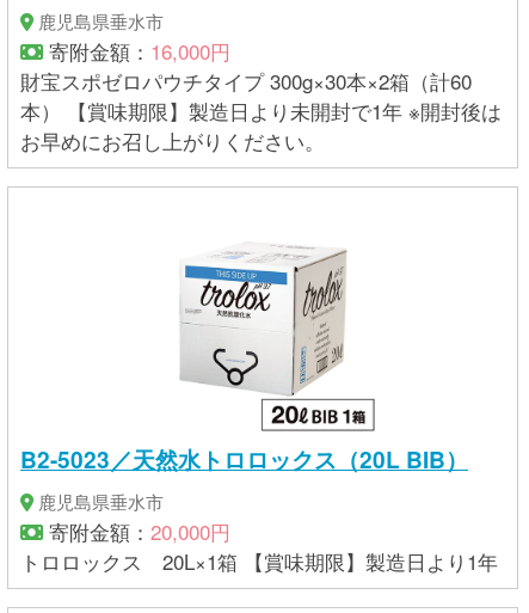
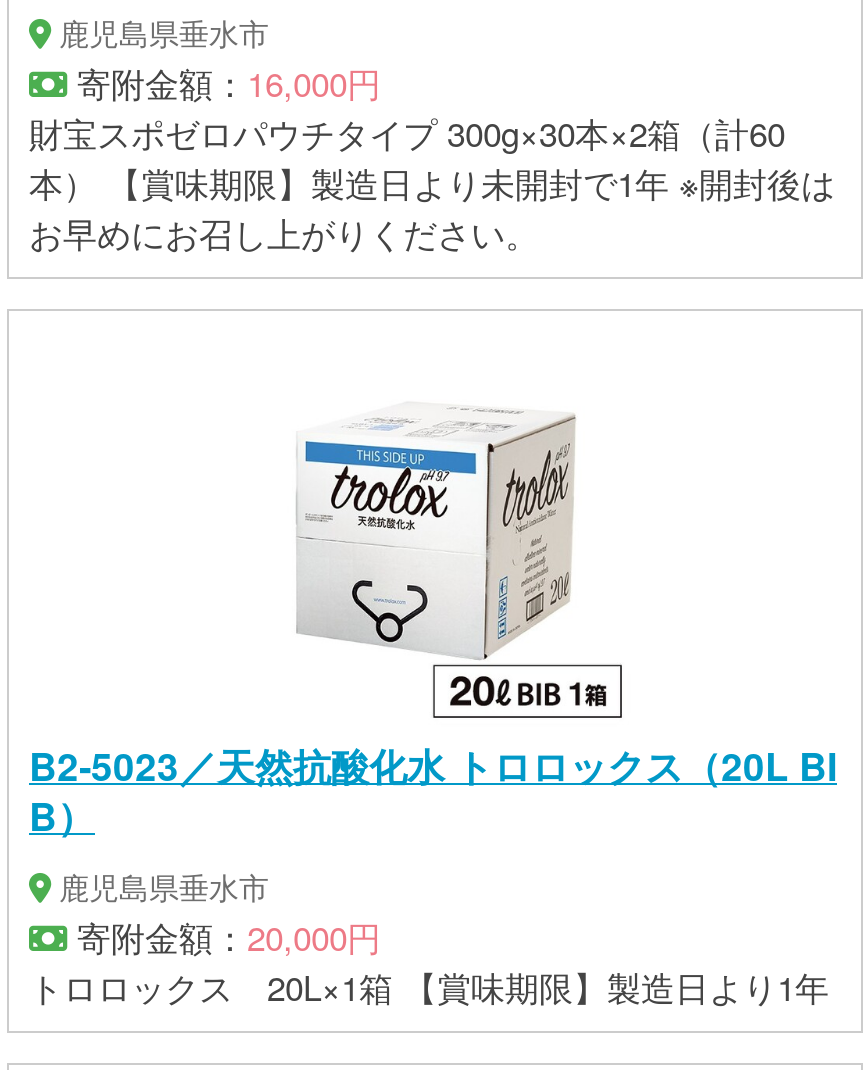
[20,442,468,476] B2-5023／天然水トロロックス（20L BIB） -> [29,737,837,843] B2-5023／天然抗酸化水 トロロックス（20L BI | B）

